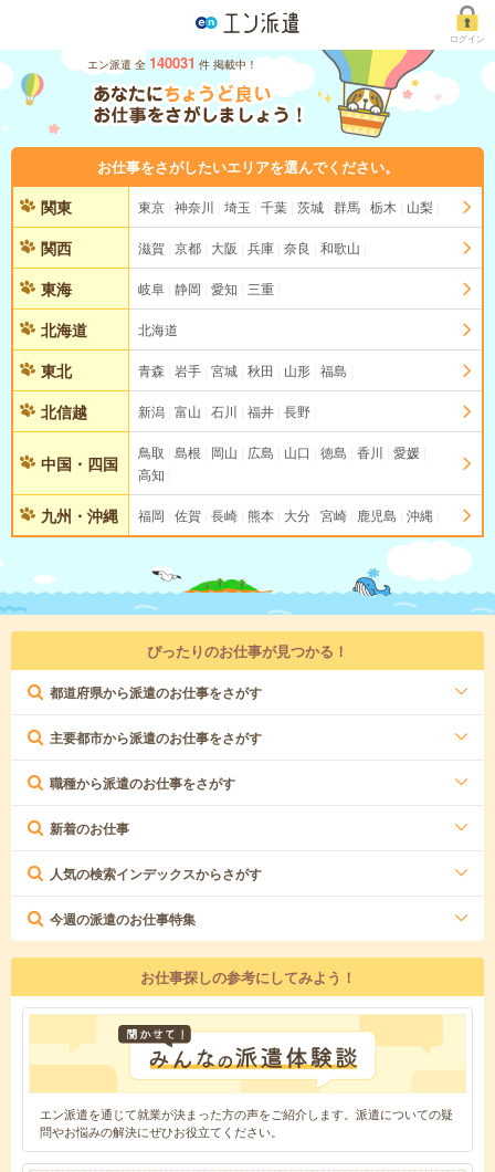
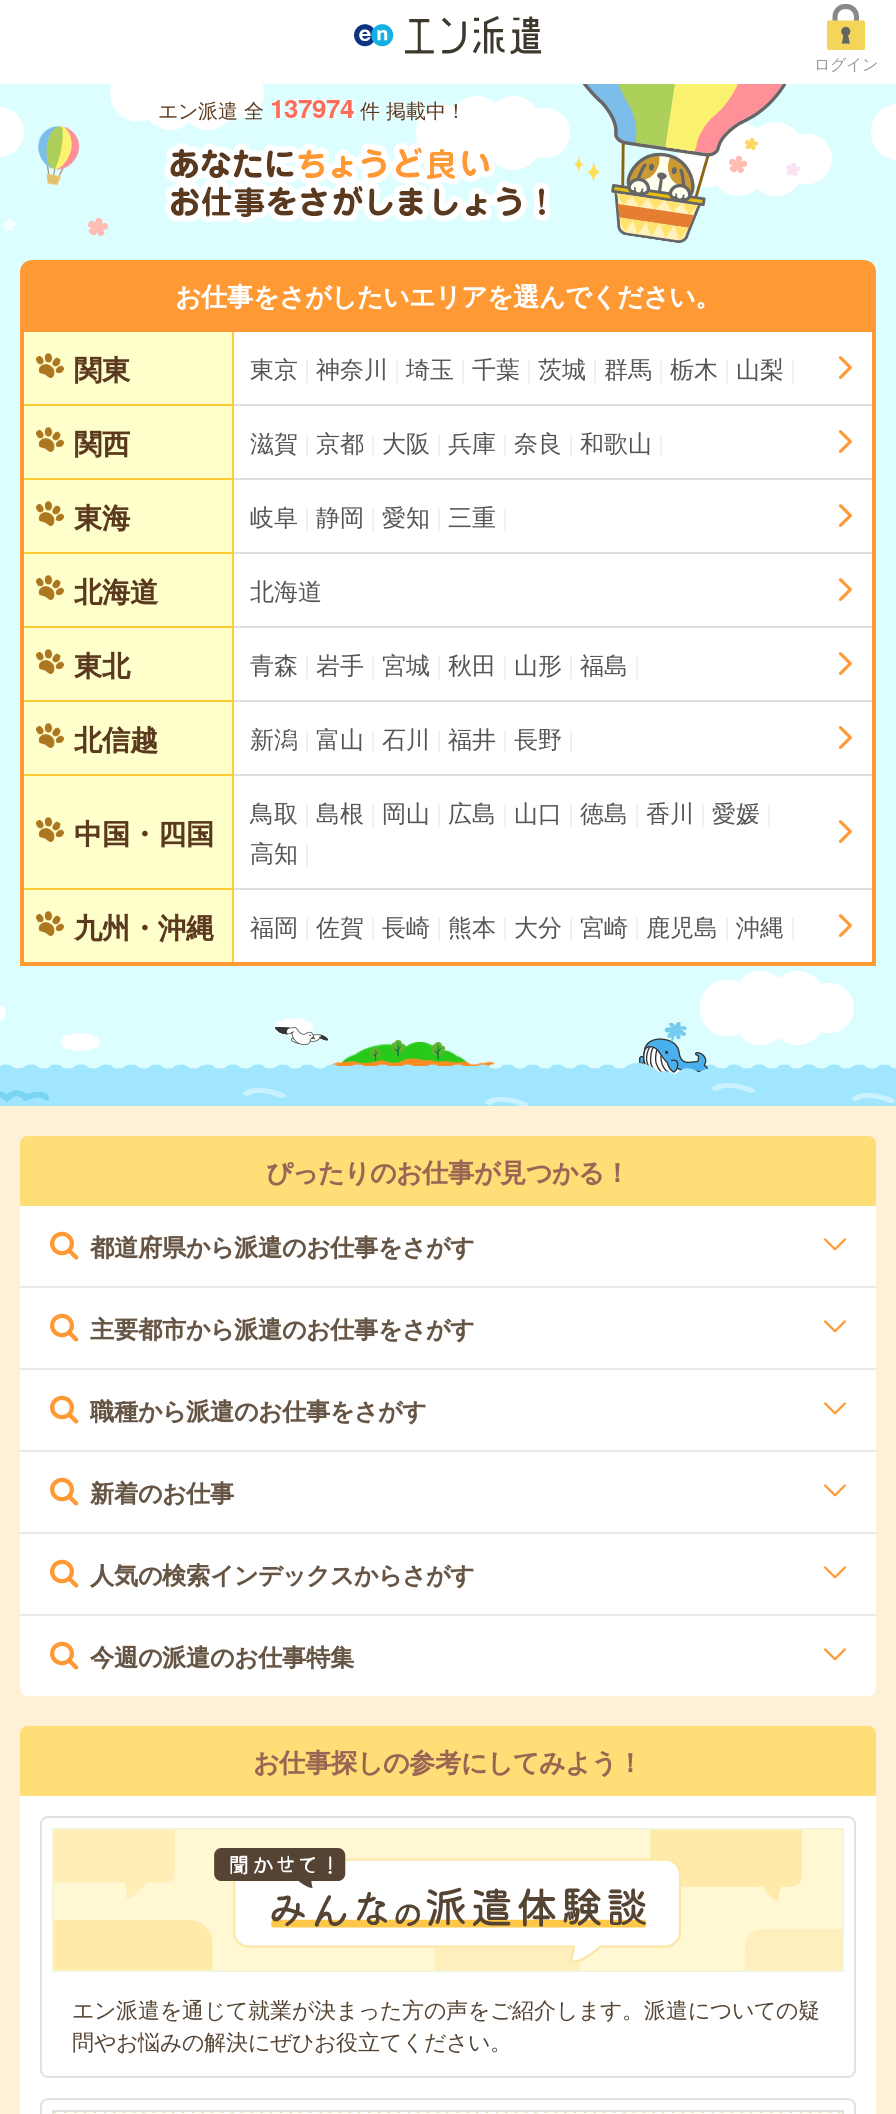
[87,53,257,74] エン派遣 全 140031 件 掲載中！ -> [158,89,466,127] エン派遣 全 137974 件 掲載中！

